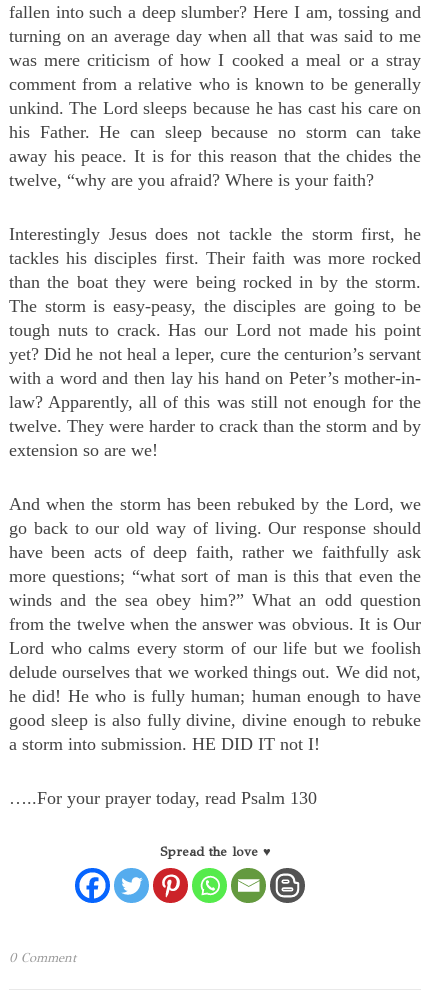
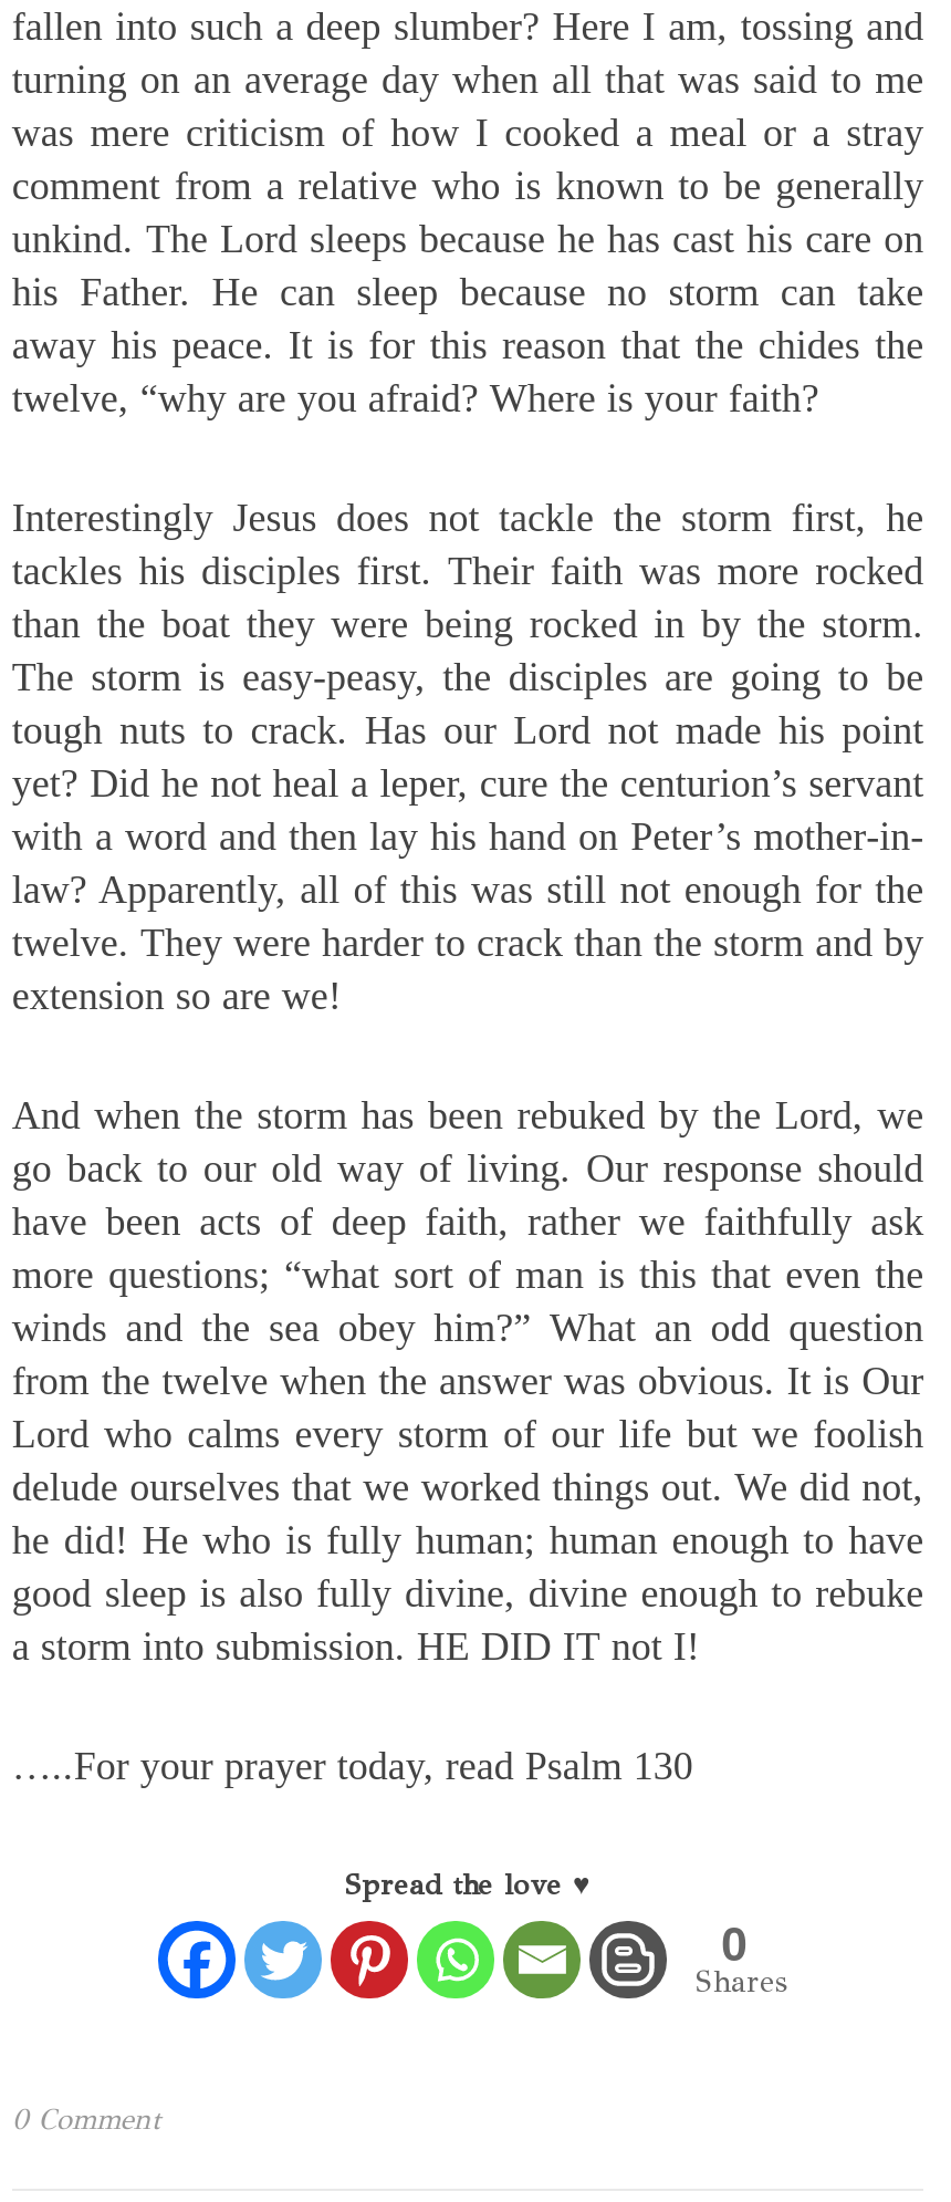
none -> [696,1917,788,2001] 0 | Shares

